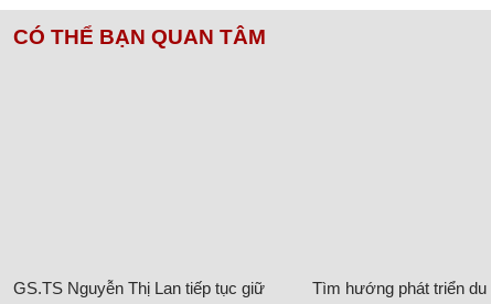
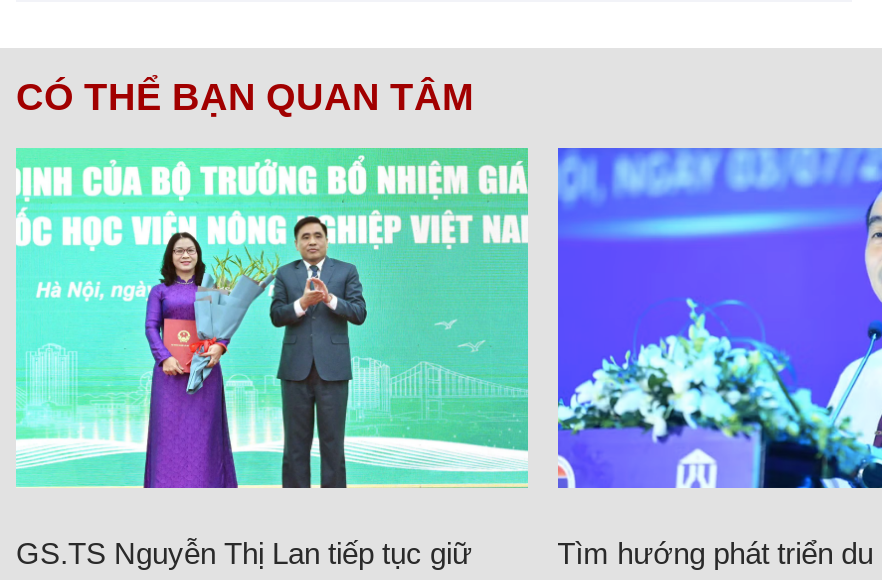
none -> [14,146,530,490] [image]
none -> [556,146,876,490] [image]

